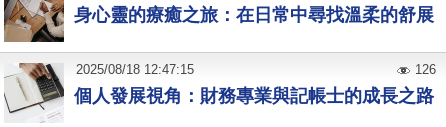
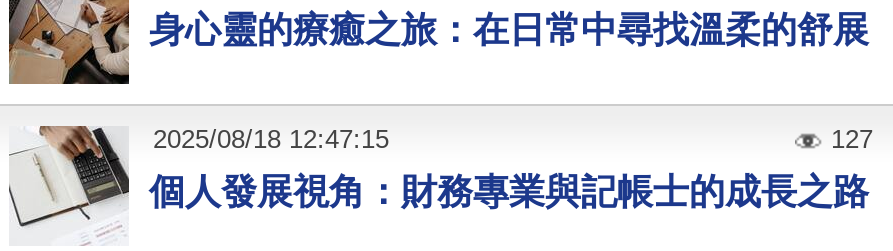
[415,62,436,77] 126 -> [831,124,873,154] 127

